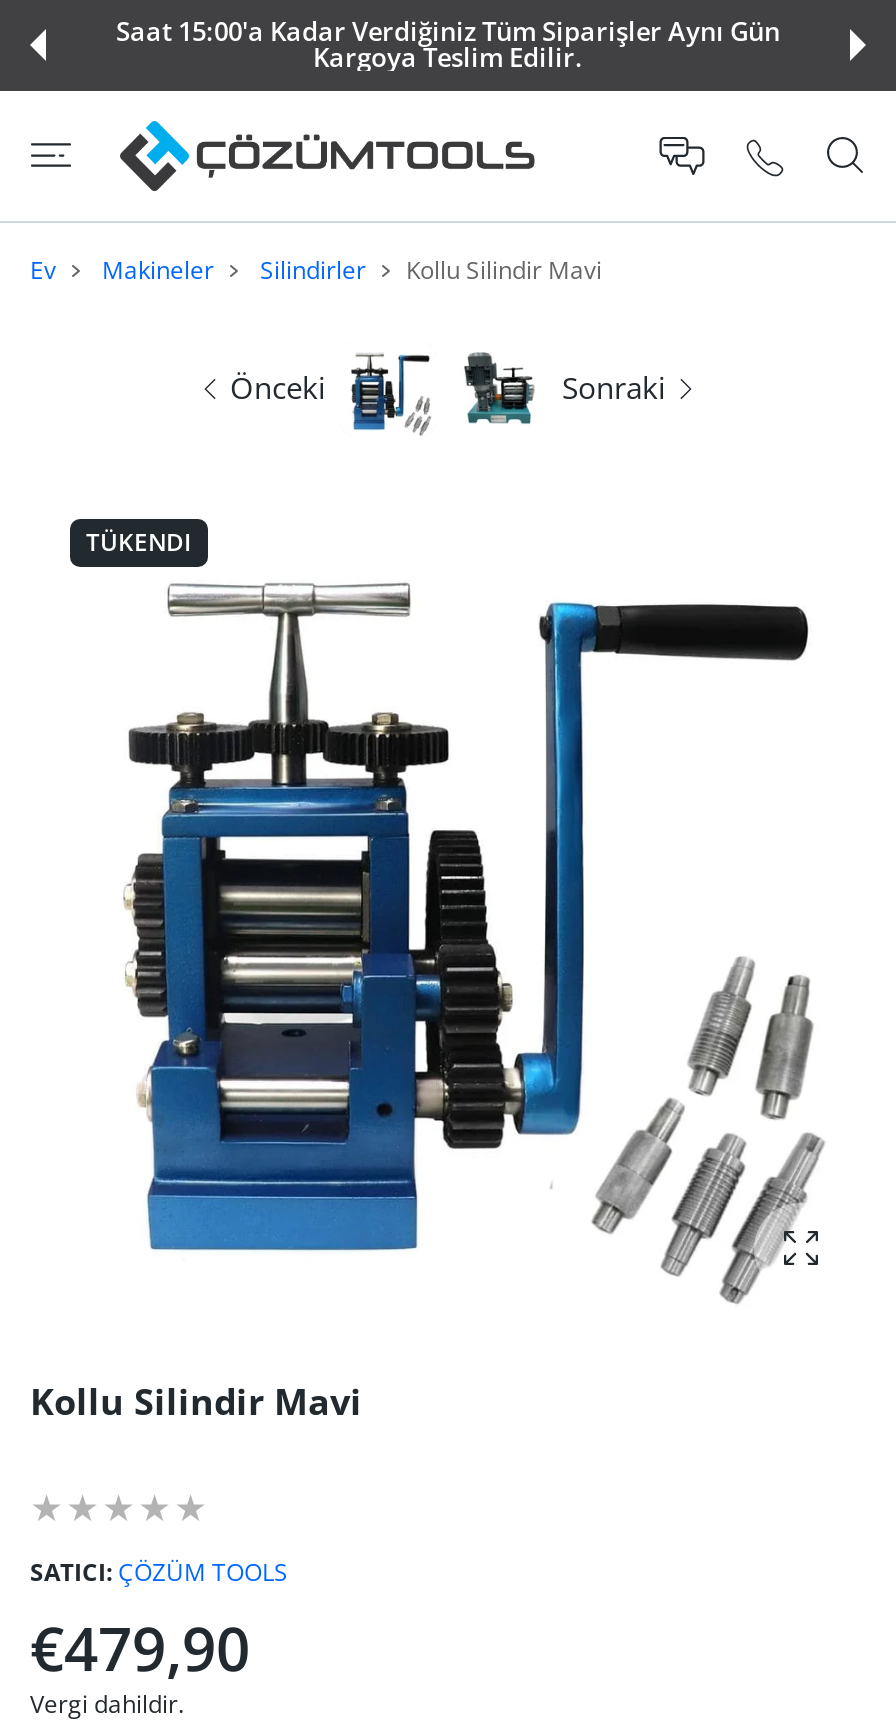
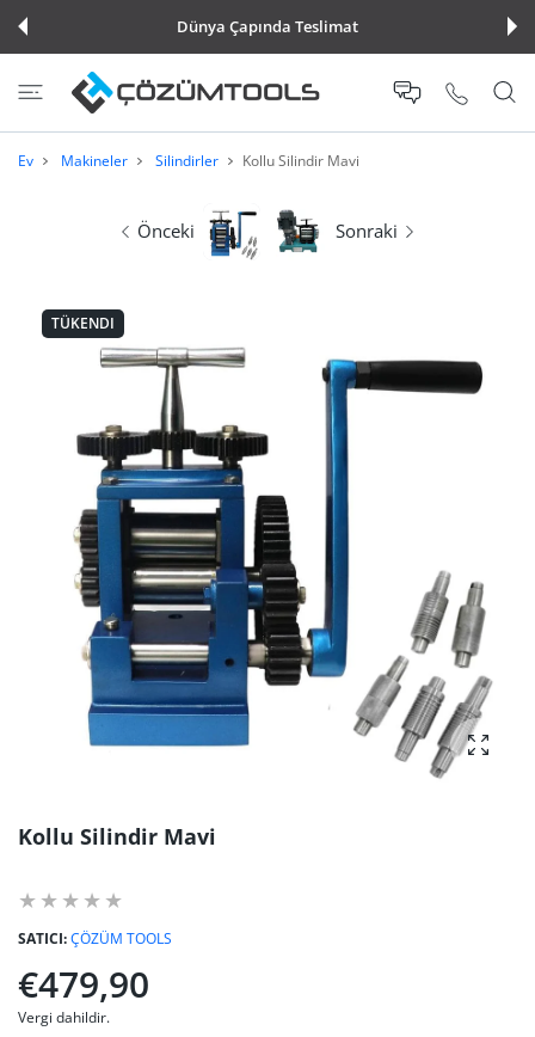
[116,13,780,75] Saat 15:00'a Kadar Verdiğiniz Tüm Siparişler Aynı Gün | Kargoya Teslim Edilir. -> [177,15,358,36] Dünya Çapında Teslimat

